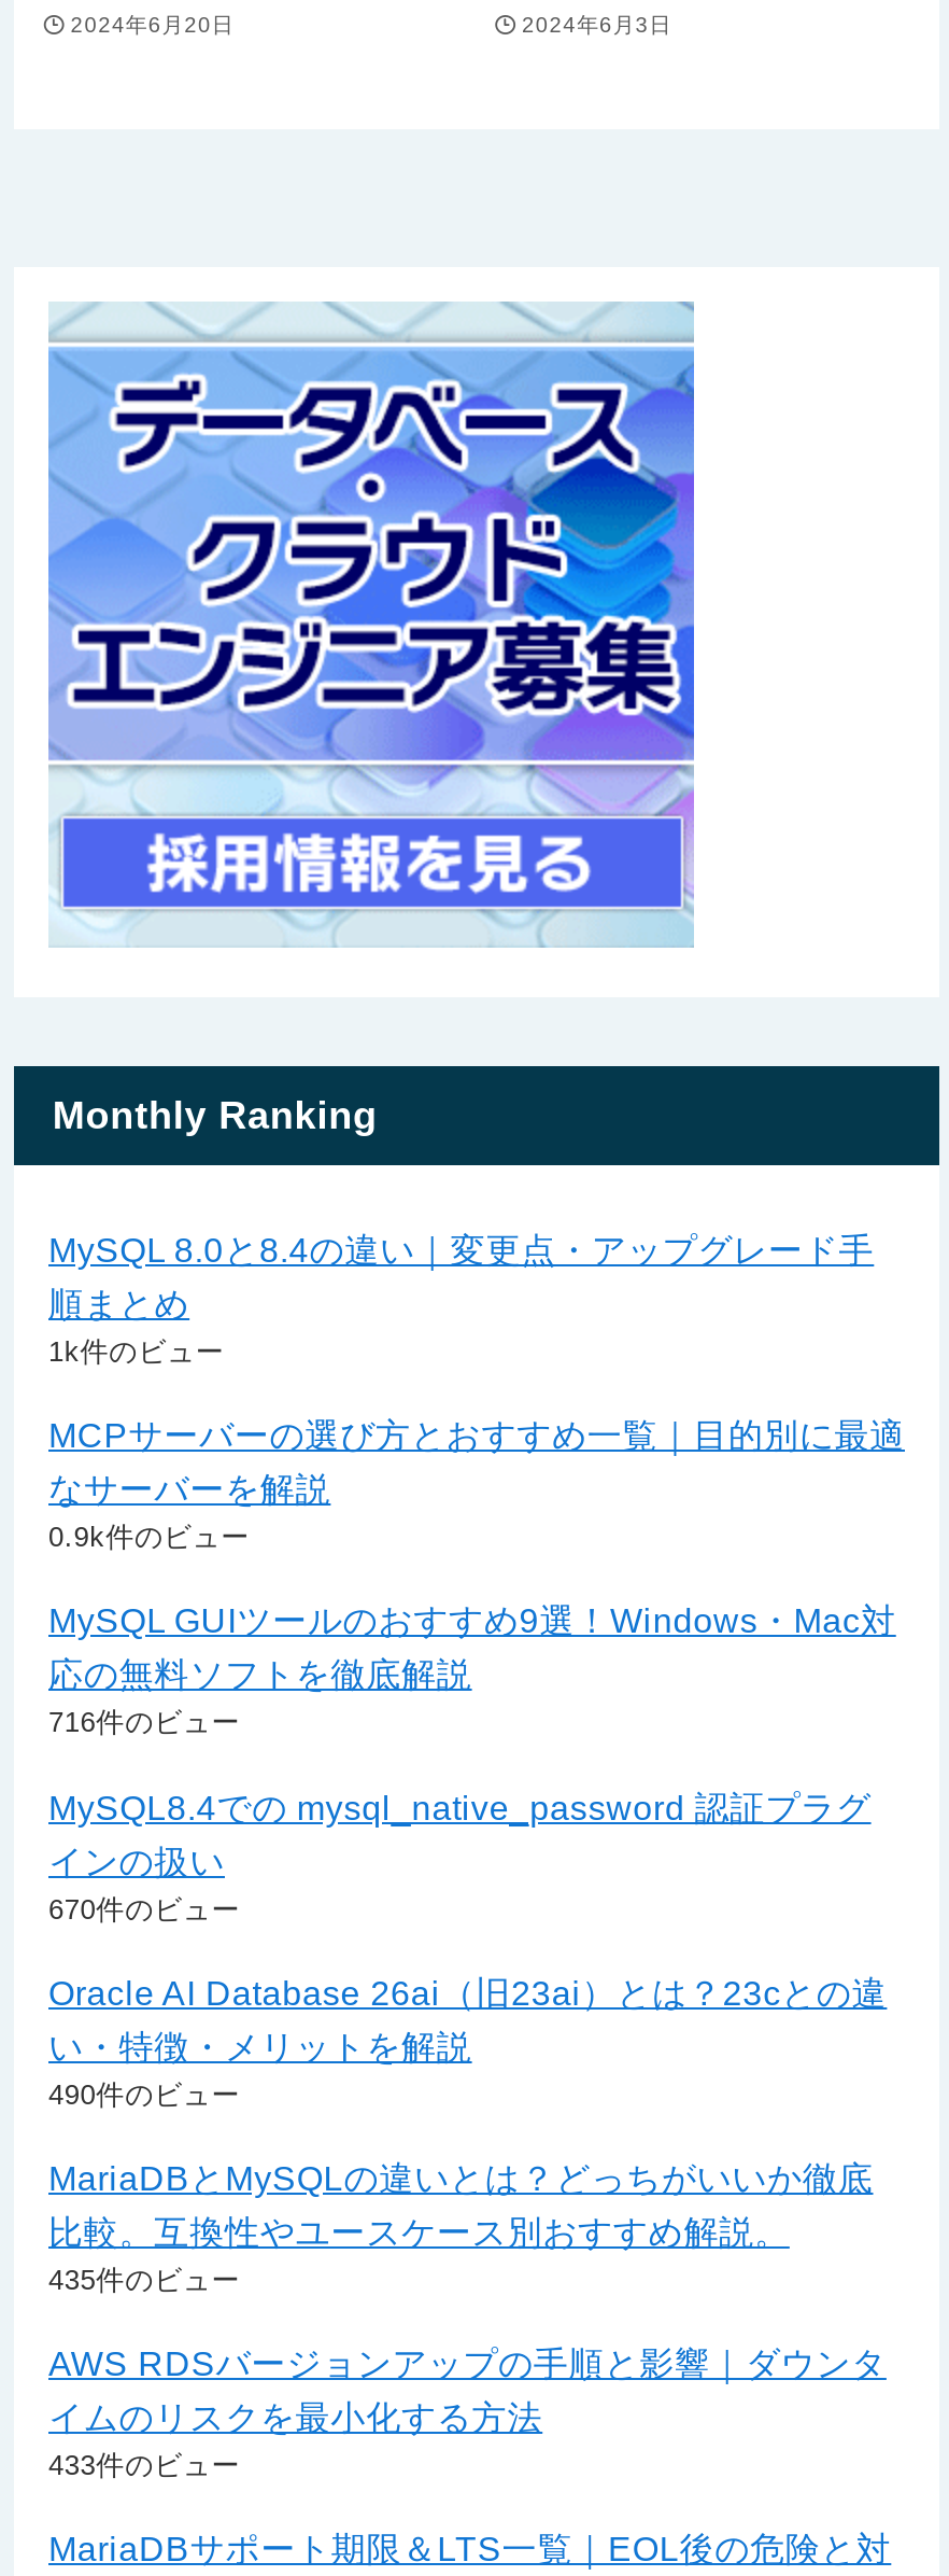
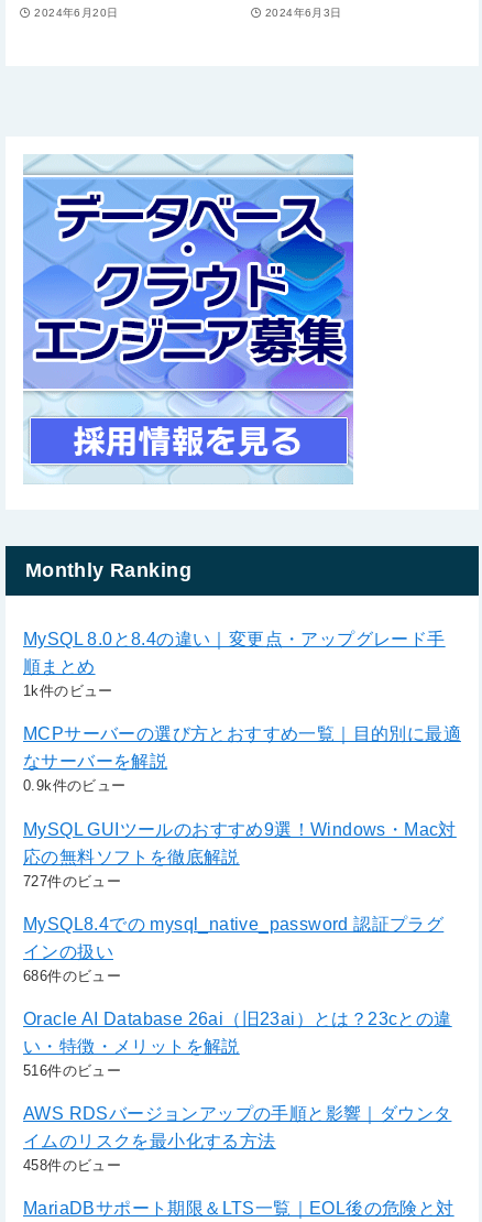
[48,1707,240,1739] 716件のビュー -> [23,872,121,889] 727件のビュー
[48,1893,240,1925] 670件のビュー -> [23,967,121,984] 686件のビュー
[48,2078,873,2296] 490件のビュー | MariaDBとMySQLの違いとは？どっちがいいか徹底 | 比較。互換性やユースケース別おすすめ解説。 | 435件のビュー -> [23,1062,121,1079] 516件のビュー
[48,2449,240,2481] 433件のビュー -> [23,1157,121,1173] 458件のビュー

